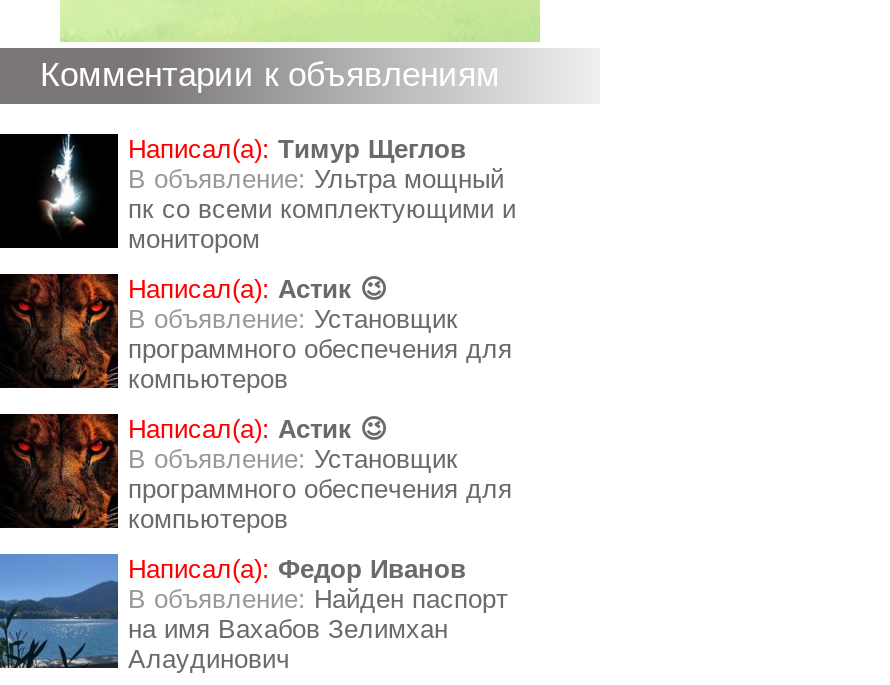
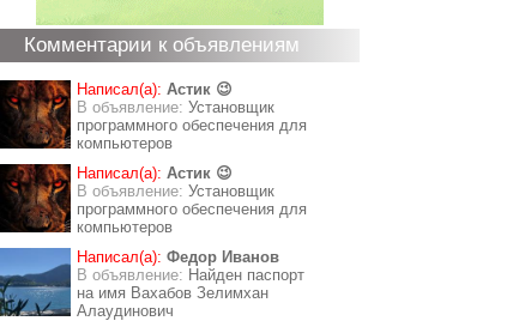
[16,132,516,254] [image] | Написал(а): Тимур Щеглов | В объявление: Ультра мощный | пк со всеми комплектующими и | монитором -> none

